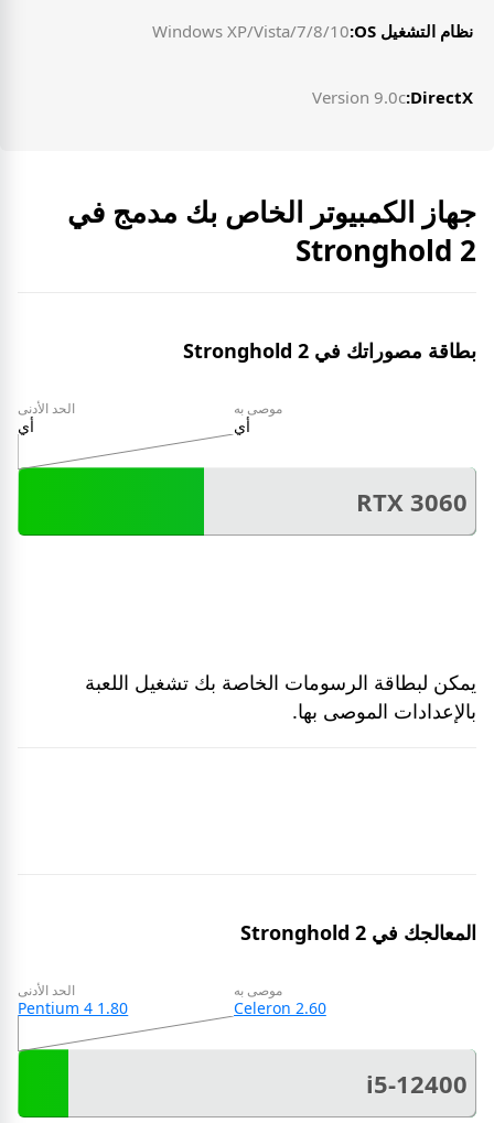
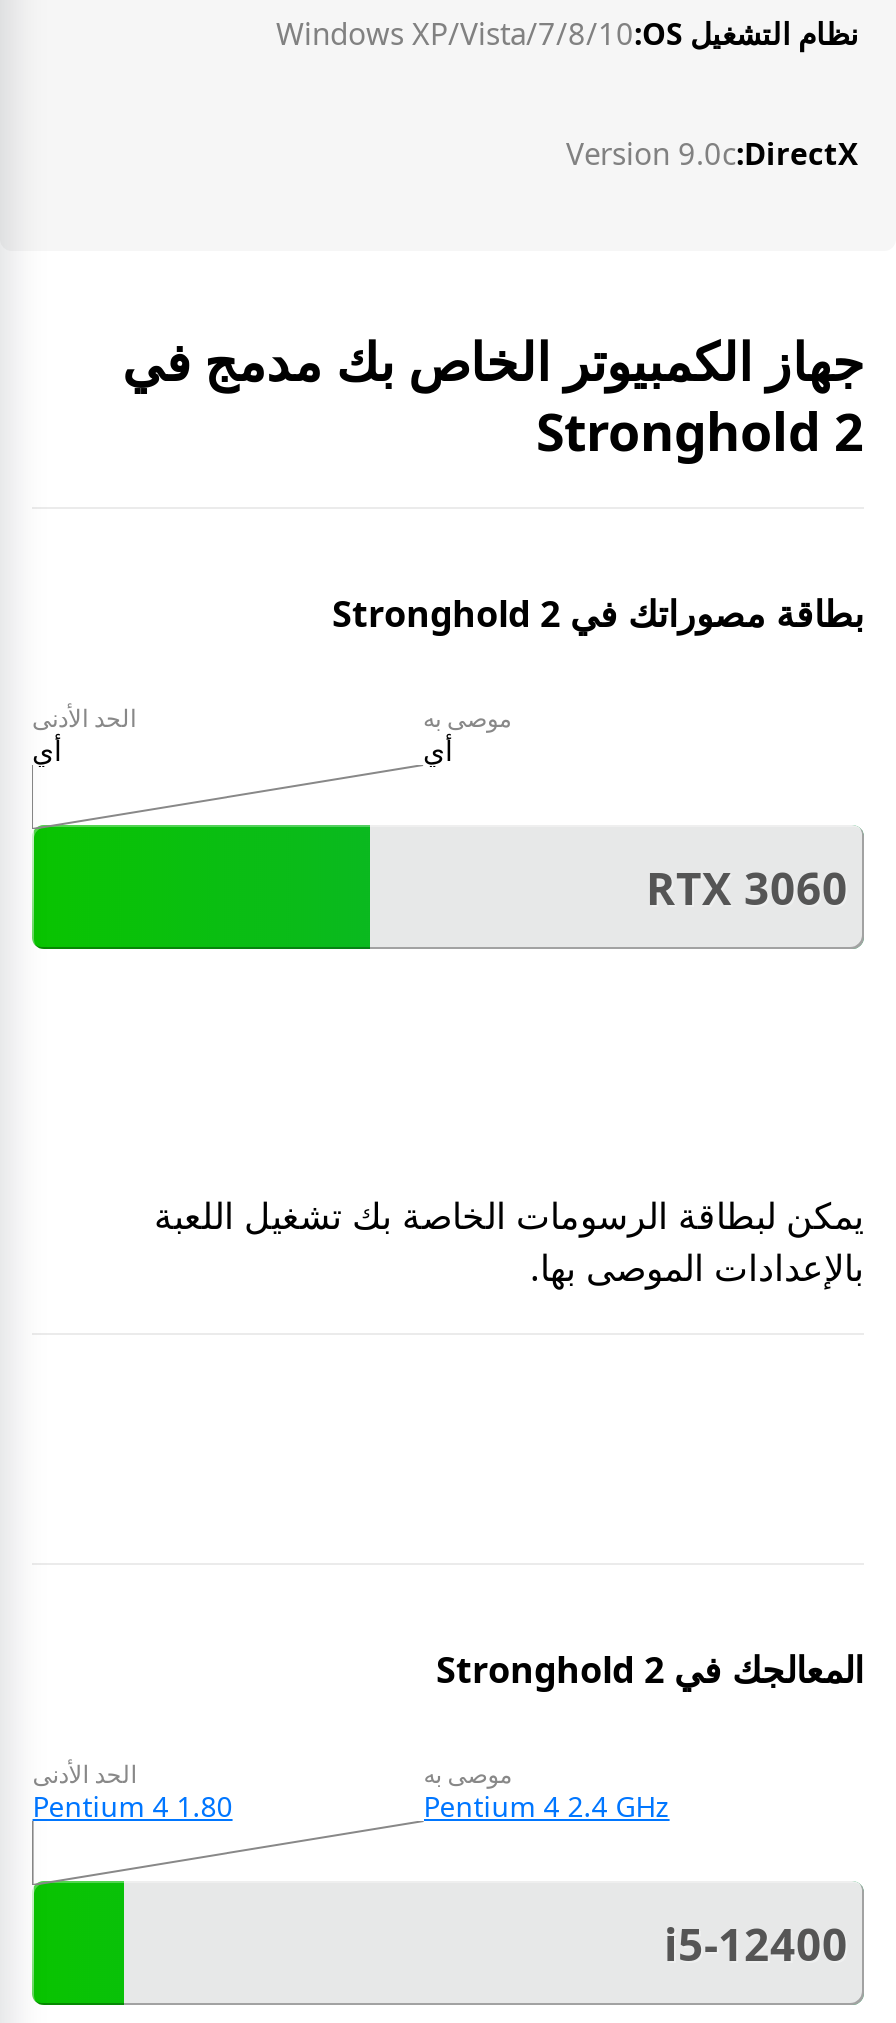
[234,997,326,1018] Celeron 2.60 -> [424,1786,670,1824] Pentium 4 2.4 GHz

